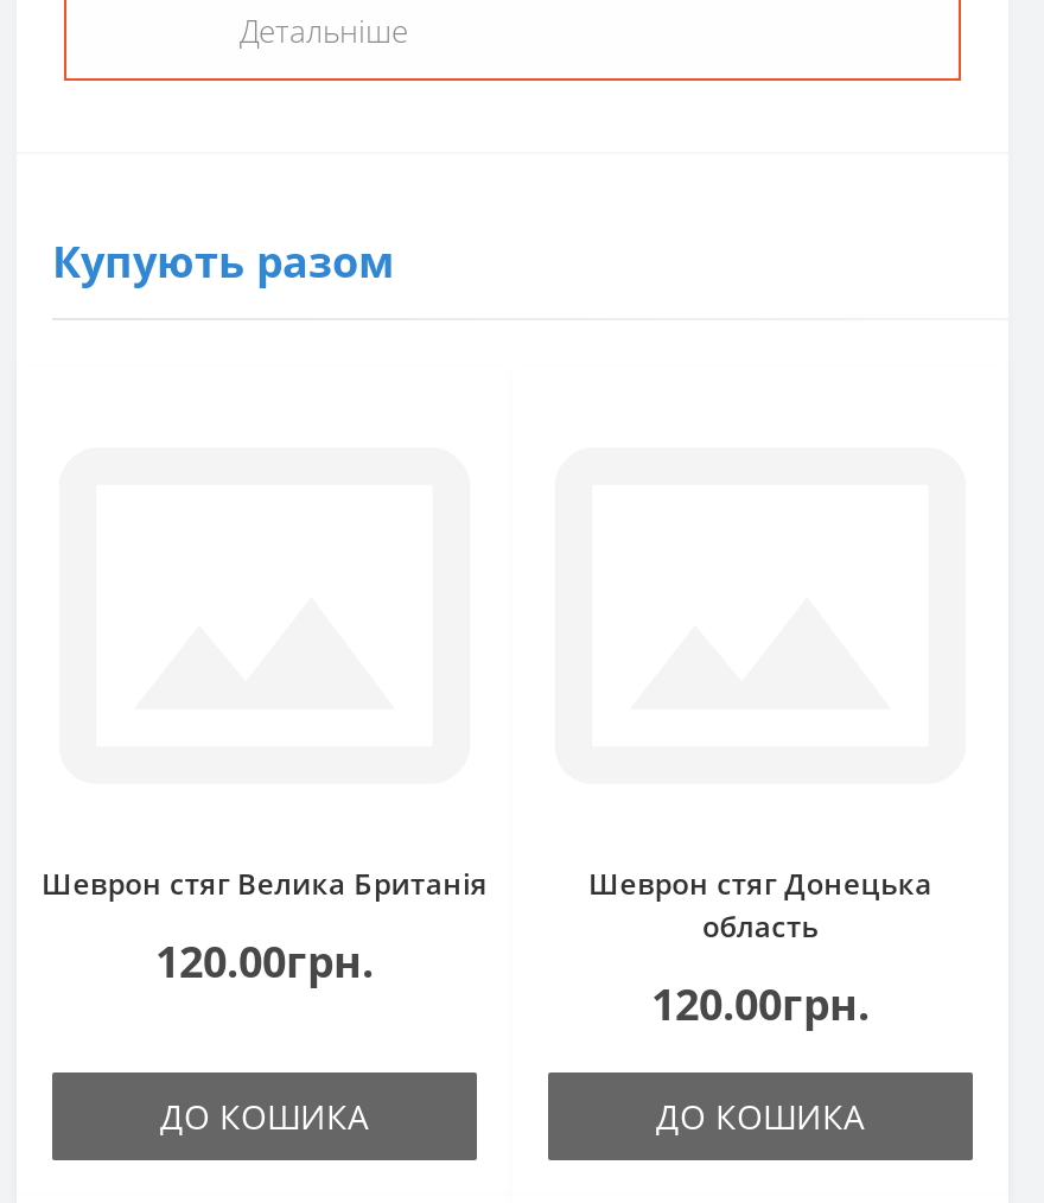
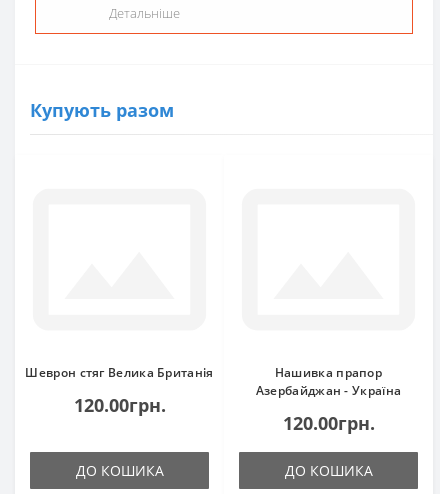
[588,864,932,947] Шеврон стяг Донецька | область -> [256,364,401,399] Нашивка прапор | Азербайджан - Україна

